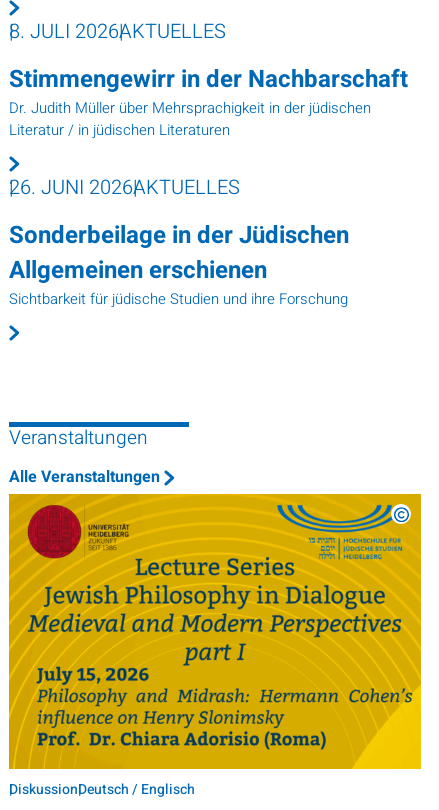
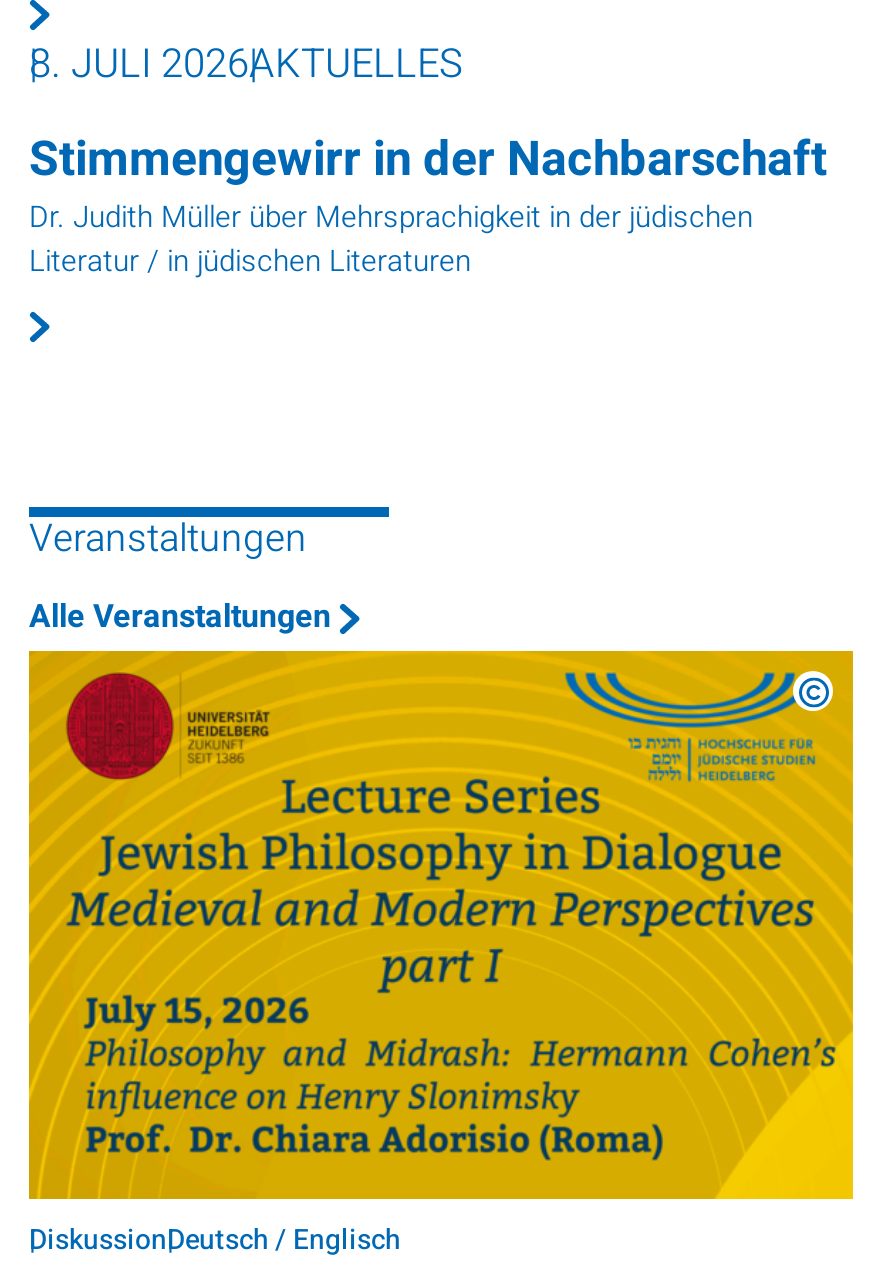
[9,173,349,310] 26. JUNI 2026AKTUELLES | Sonderbeilage in der Jüdischen | Allgemeinen erschienen | Sichtbarkeit für jüdische Studien und ihre Forschung -> none

